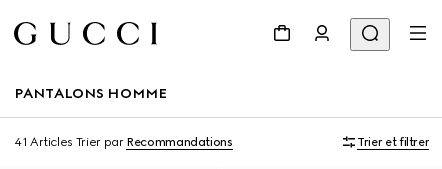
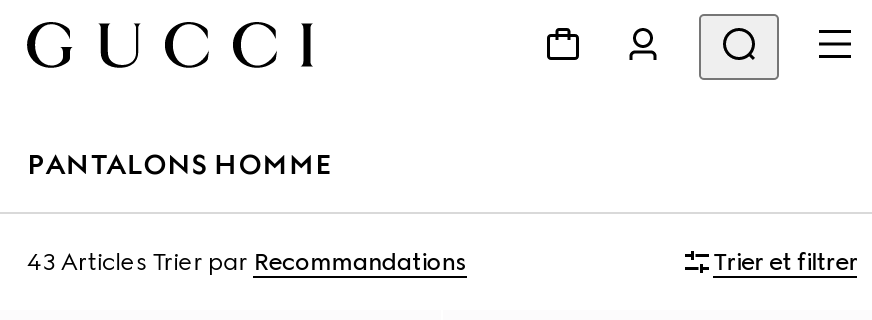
[14,135,233,149] 41 Articles Trier par Recommandations -> [27,248,466,276] 43 Articles Trier par Recommandations

